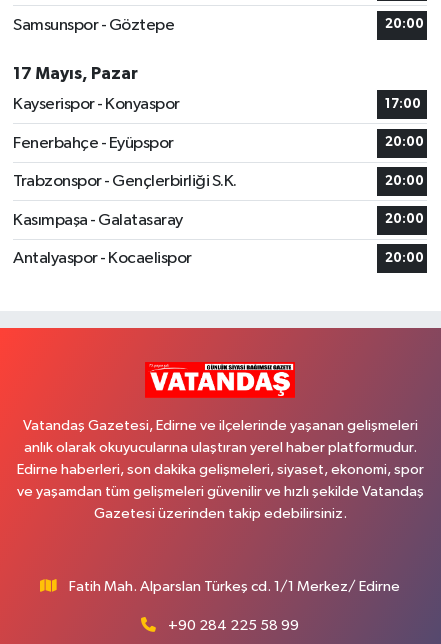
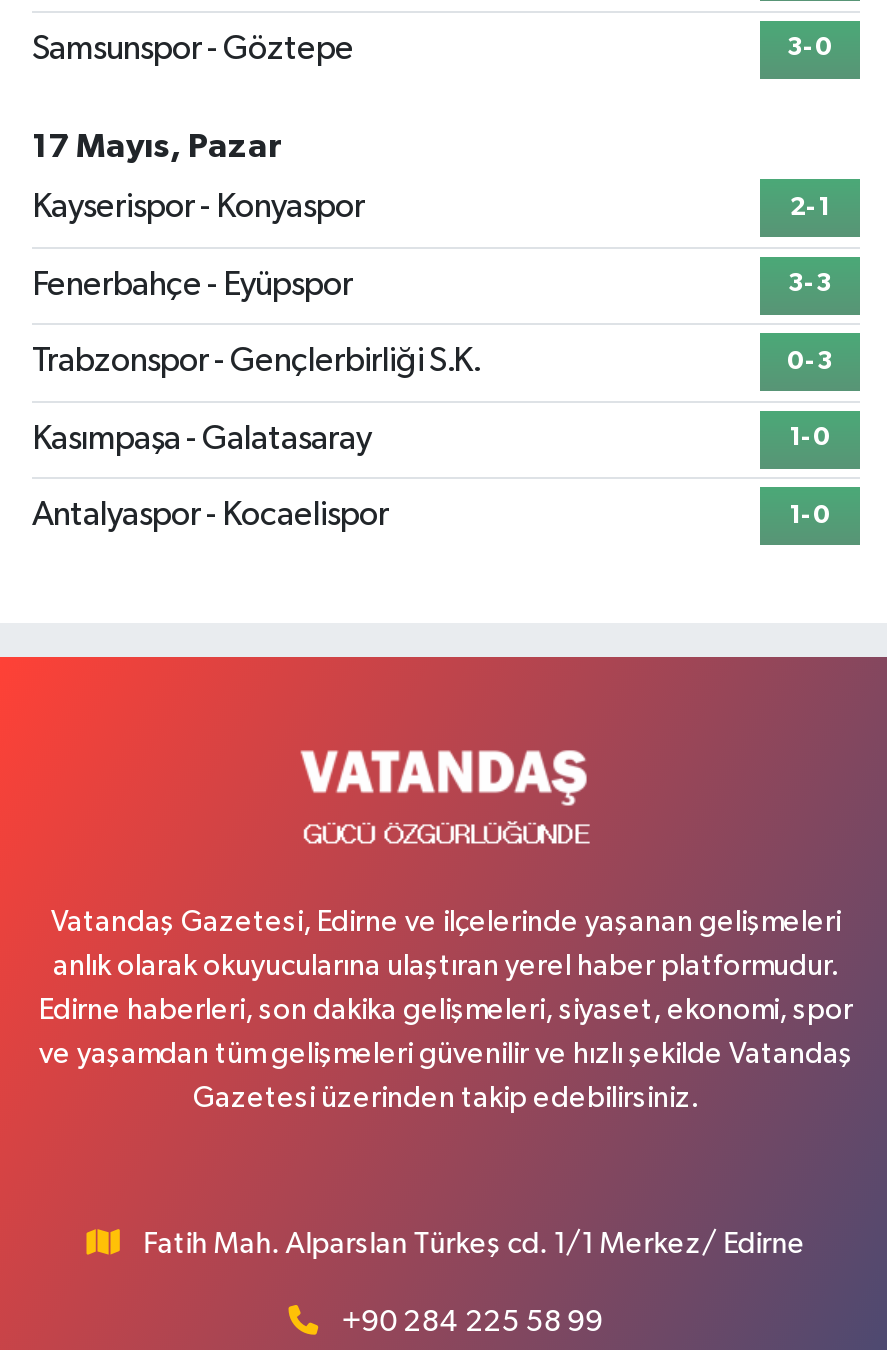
[385,18,424,31] 20:00 -> [787,36,833,62] 3-0
[385,97,421,110] 17:00 -> [790,195,830,221] 2-1
[385,136,424,149] 20:00 -> [788,272,832,298] 3-3
[385,174,424,187] 20:00 -> [787,349,833,375] 0-3
[385,213,424,226] 20:00 -> [789,426,831,452] 1-0
[385,251,424,264] 20:00 -> [789,503,831,529] 1-0
[145,362,296,399] [image] -> [300,748,596,866] [image]

